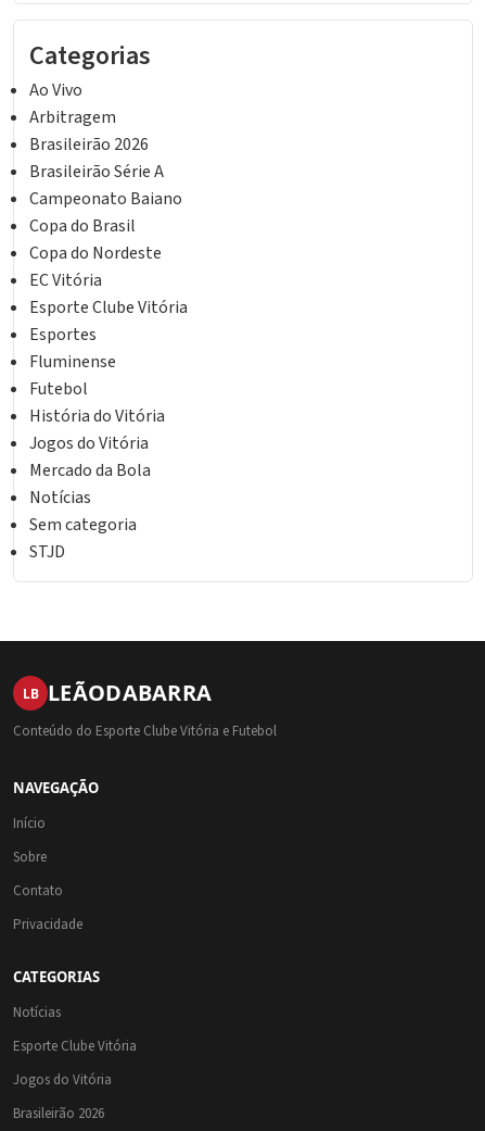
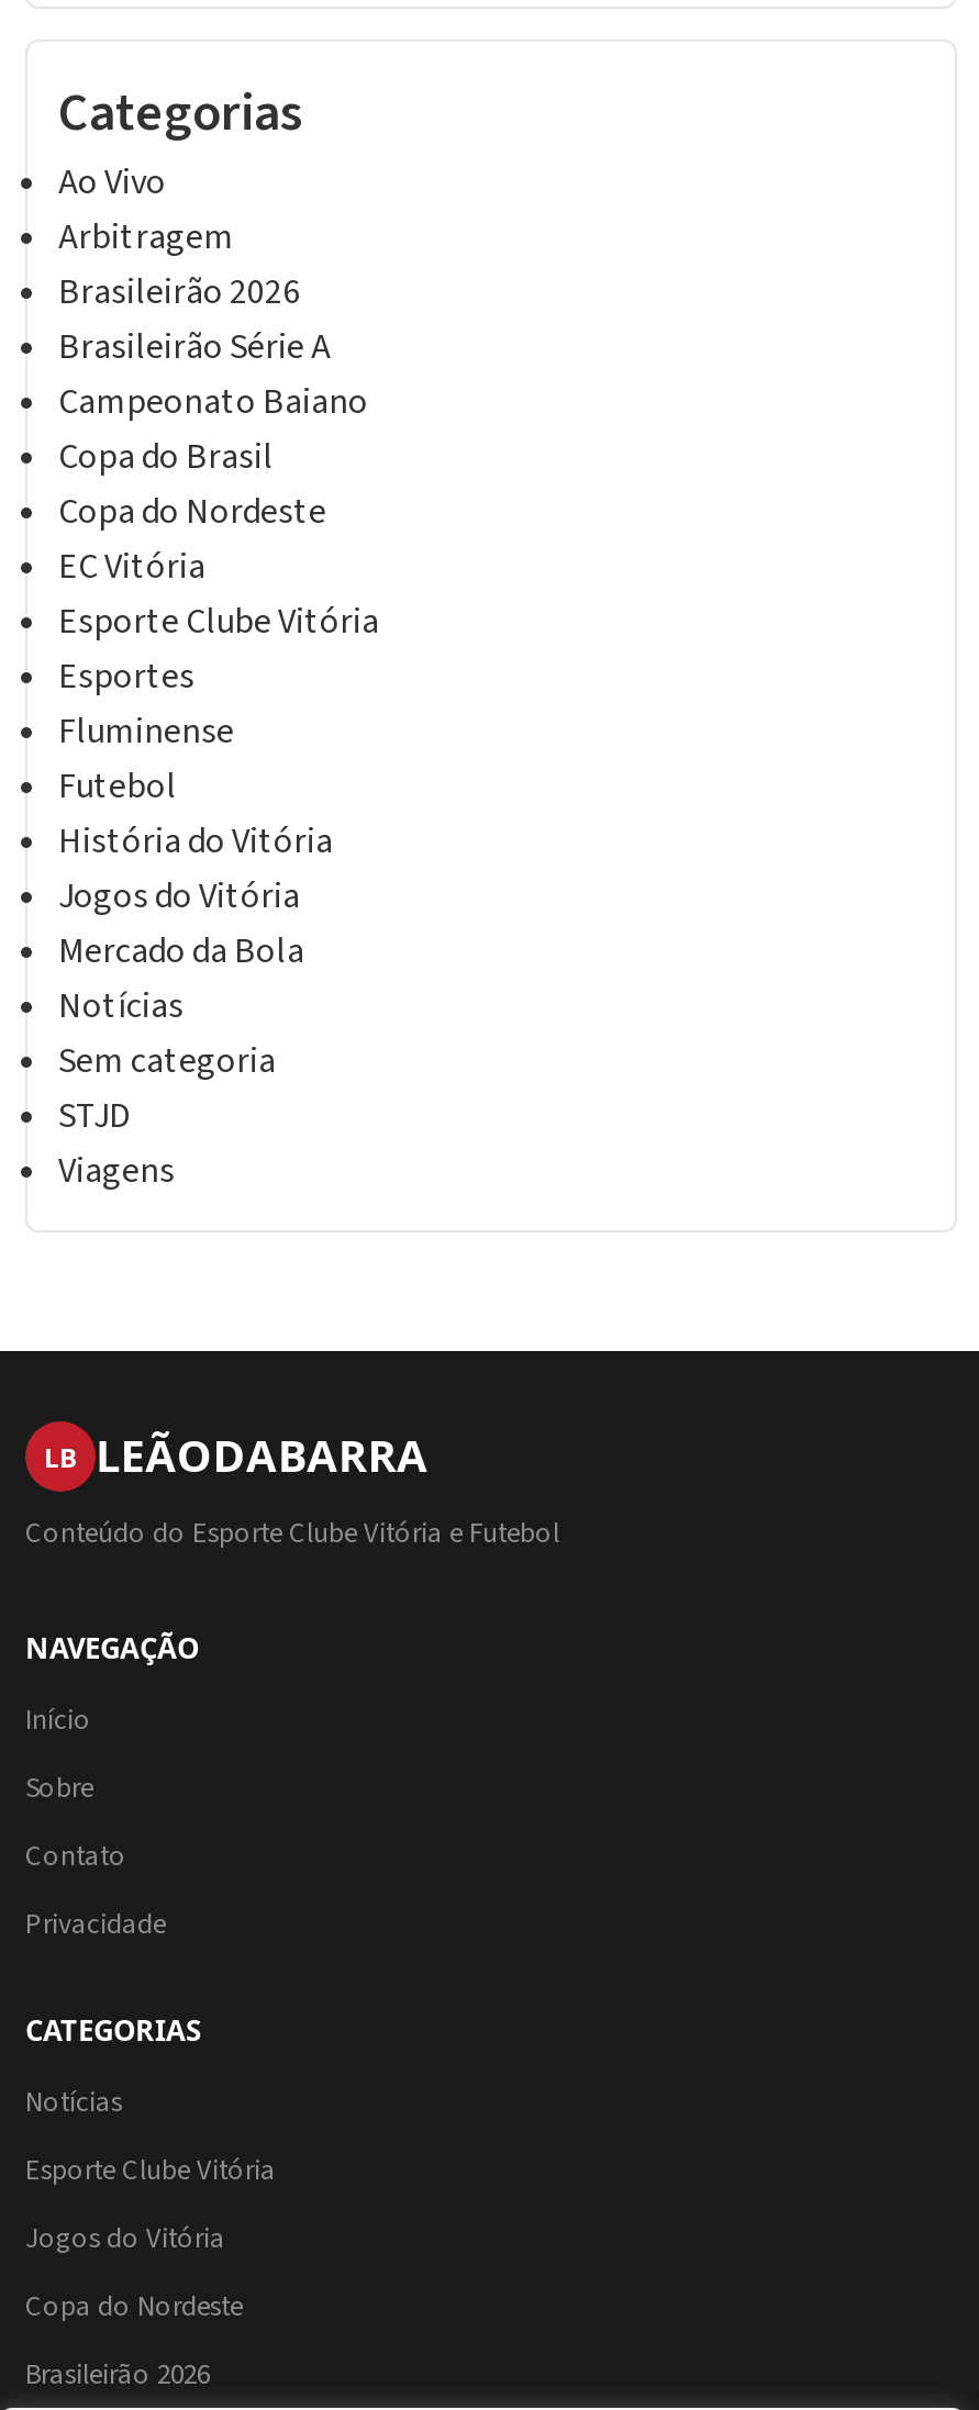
none -> [58,1147,175,1195] Viagens
none -> [25,2287,243,2327] Copa do Nordeste

